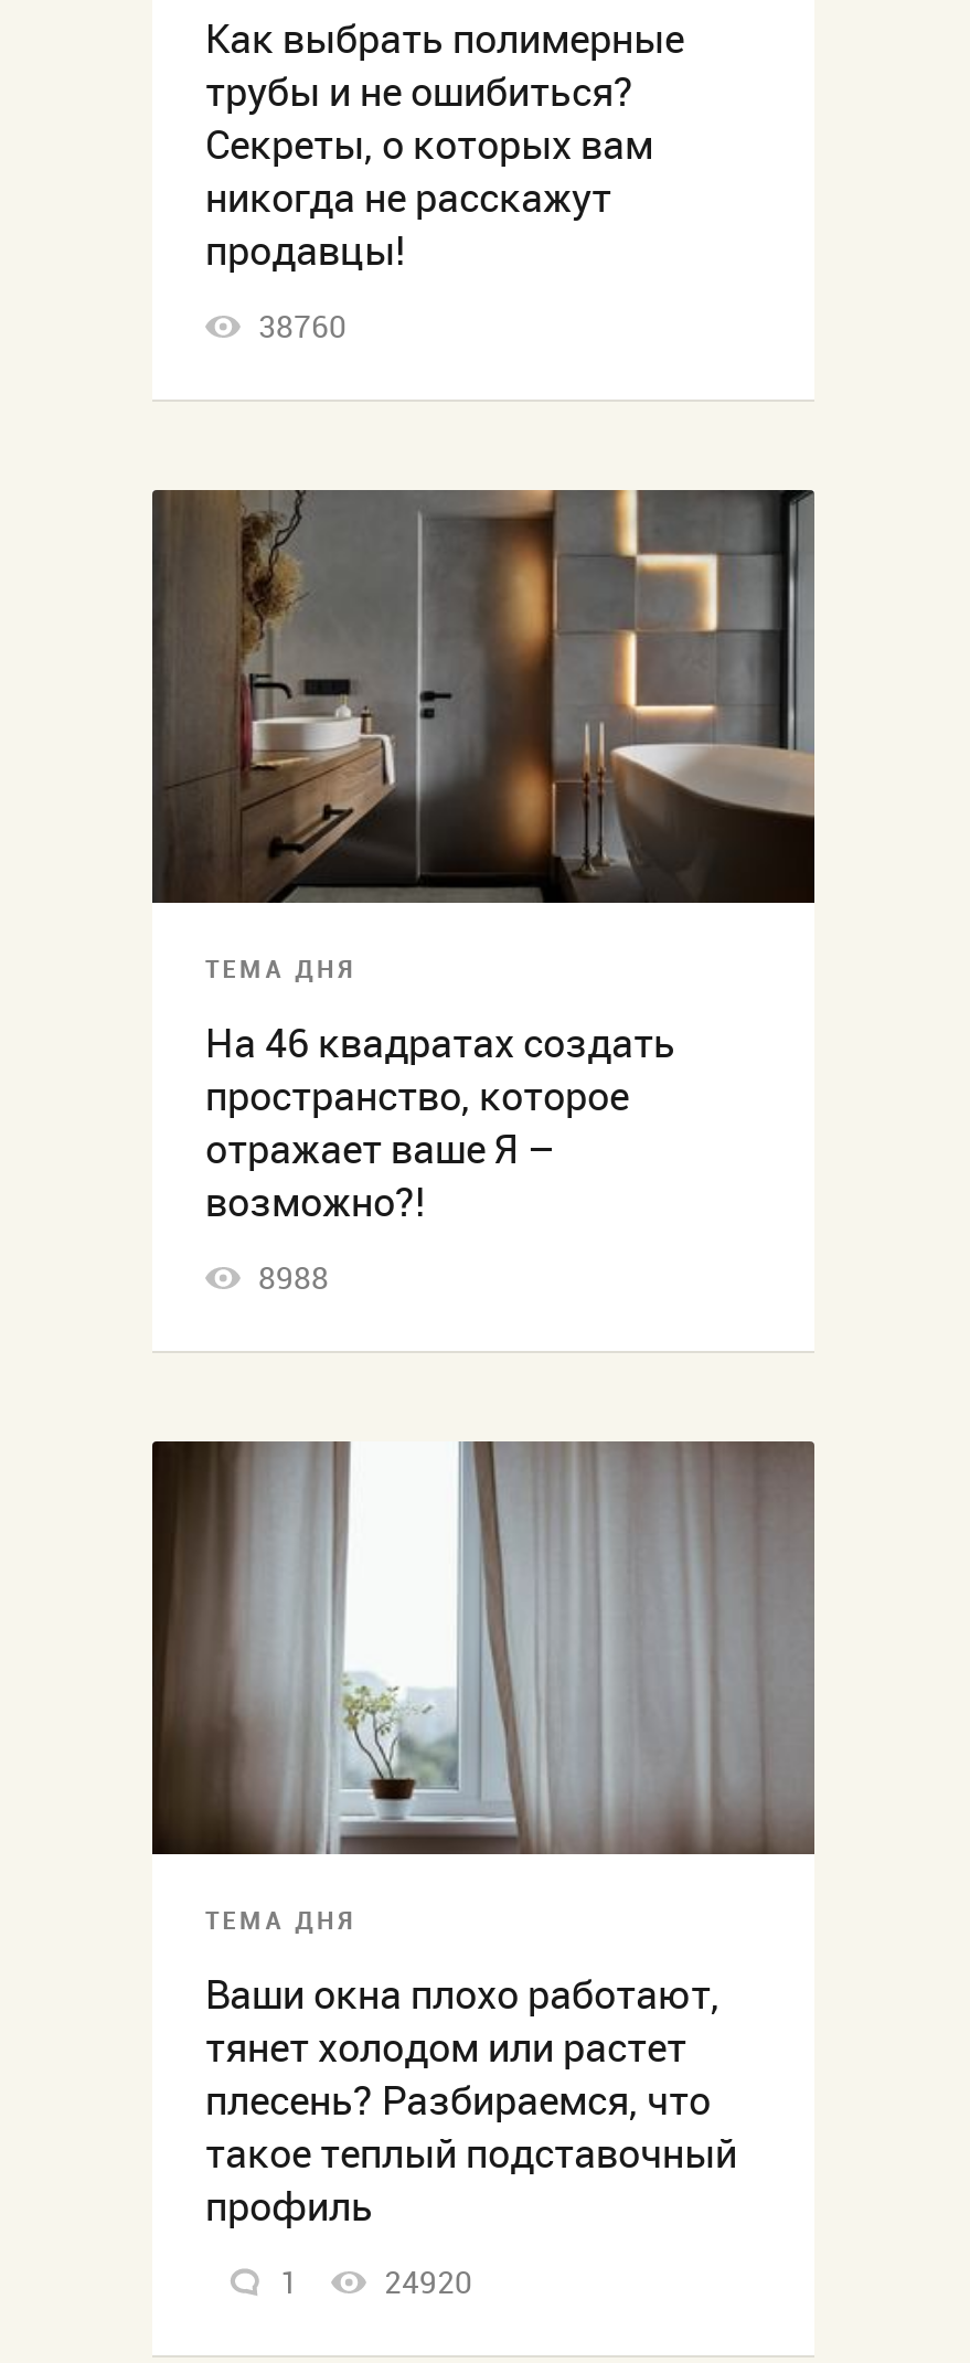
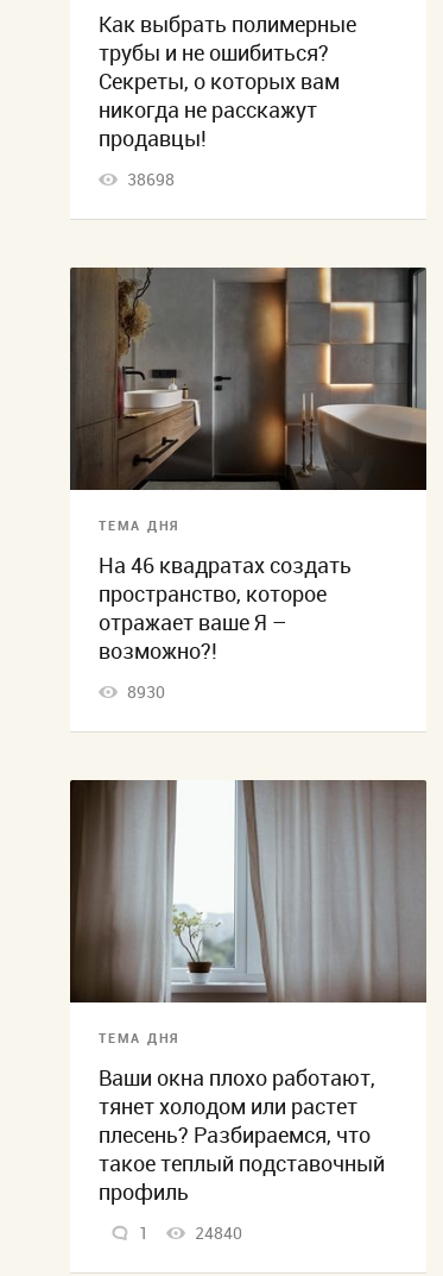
[258,309,347,344] 38760 -> [127,170,175,189] 38698
[258,1260,329,1296] 8988 -> [127,683,165,702] 8930
[384,2265,472,2300] 24920 -> [195,1224,242,1243] 24840

